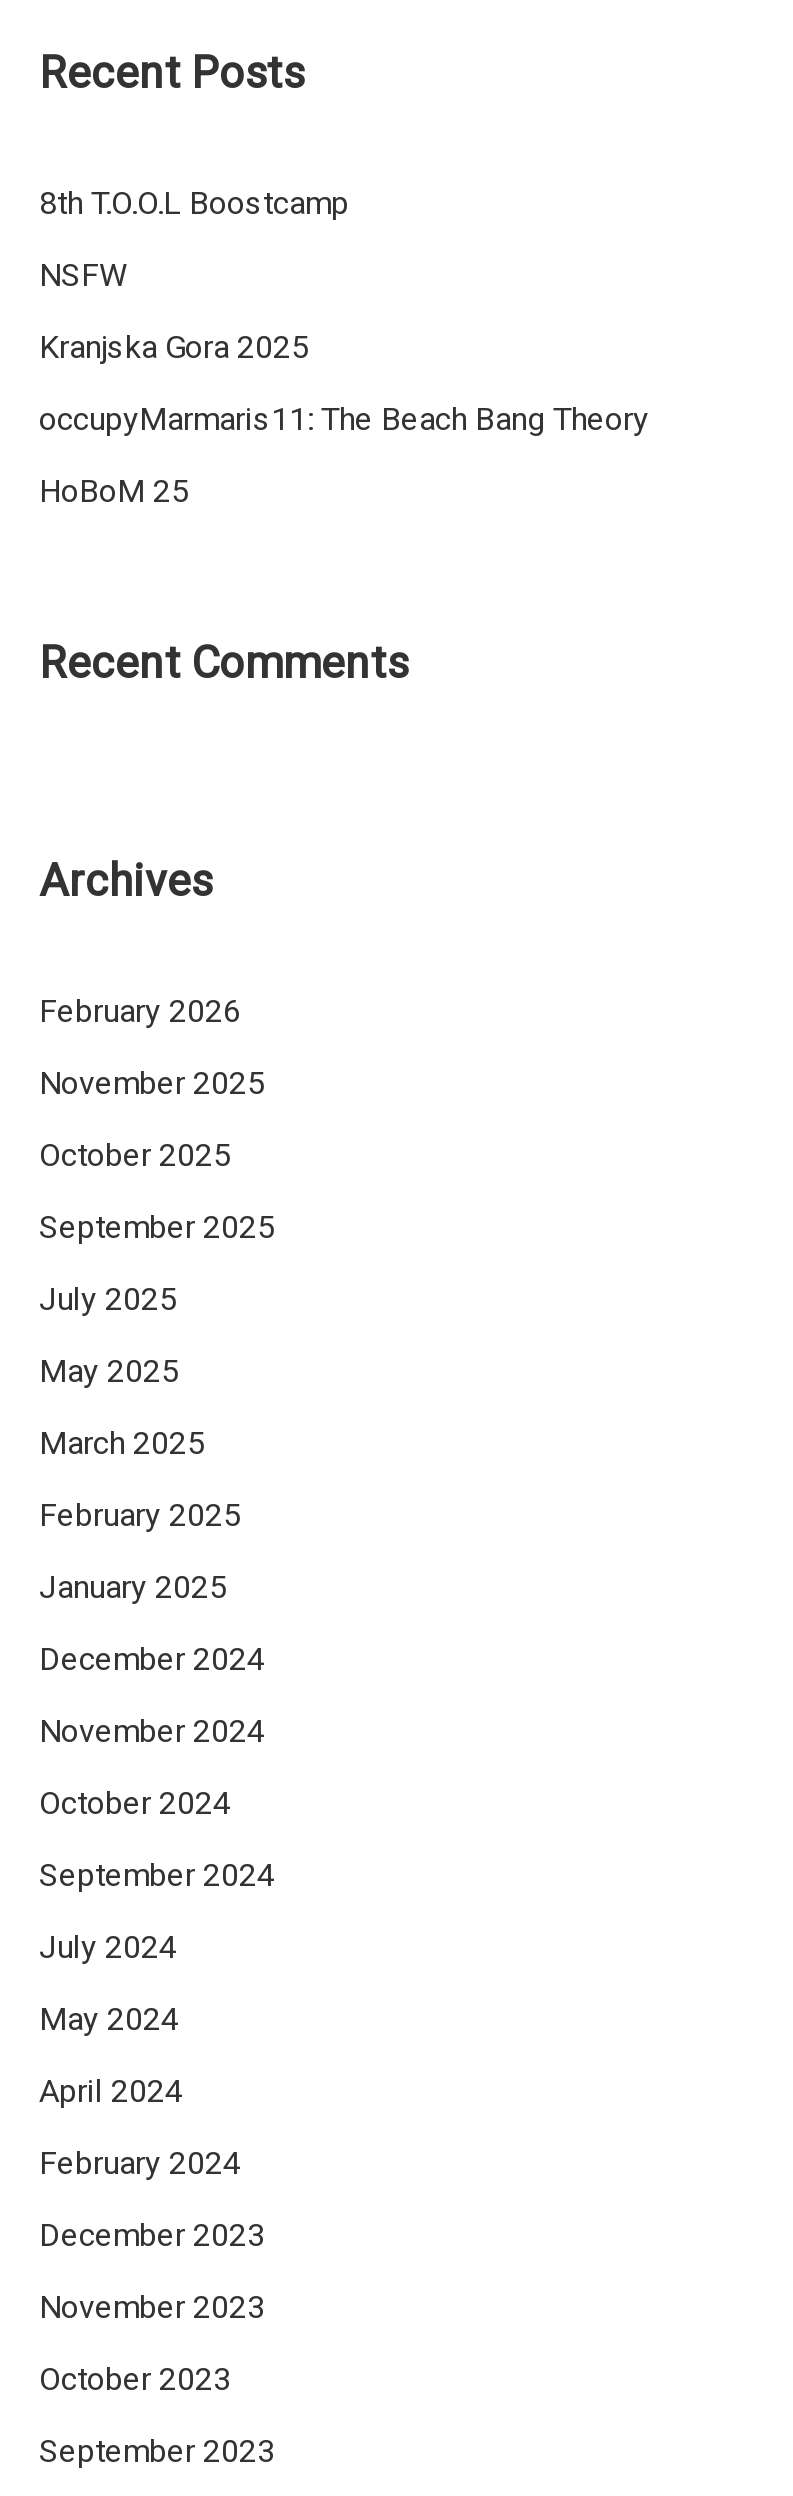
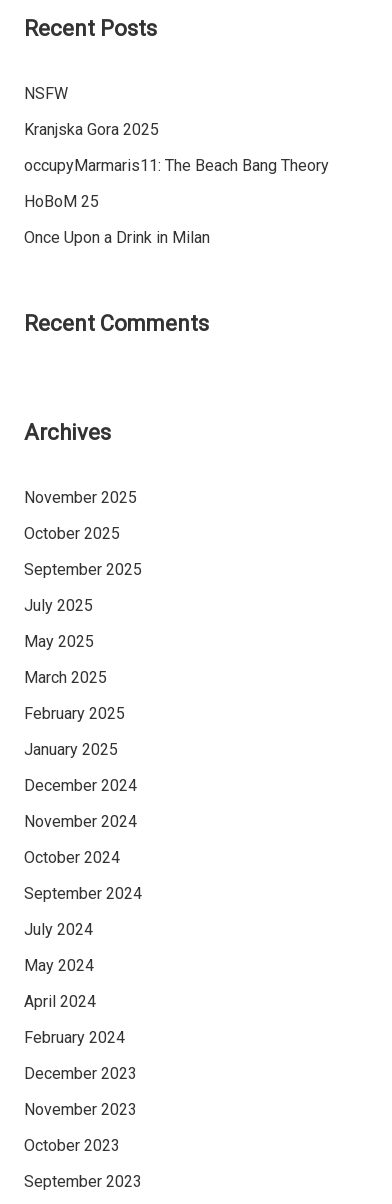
[39,184,349,222] 8th T.O.O.L Boostcamp -> none
none -> [24,228,210,247] Once Upon a Drink in Milan
[39,992,241,1030] February 2026 -> none

